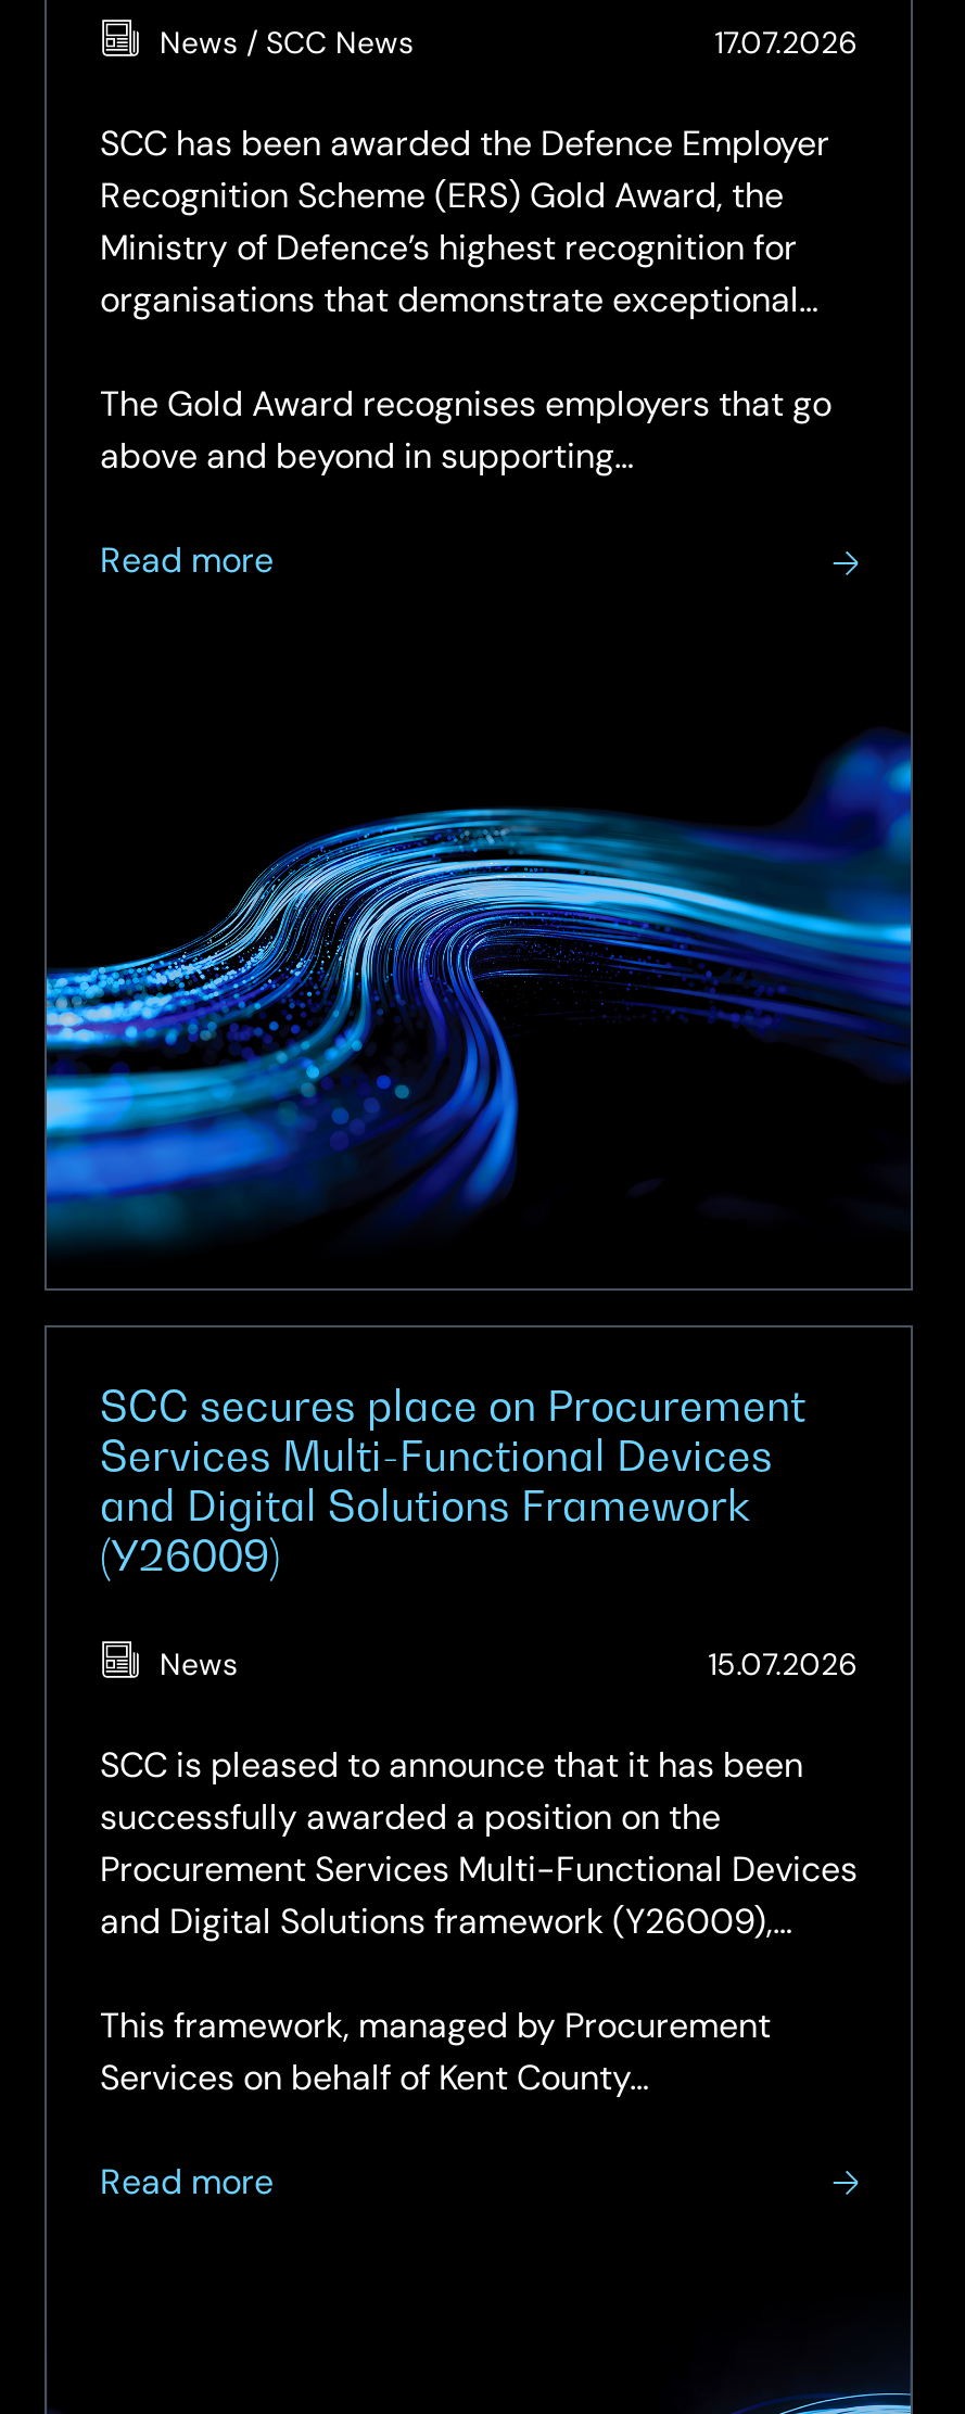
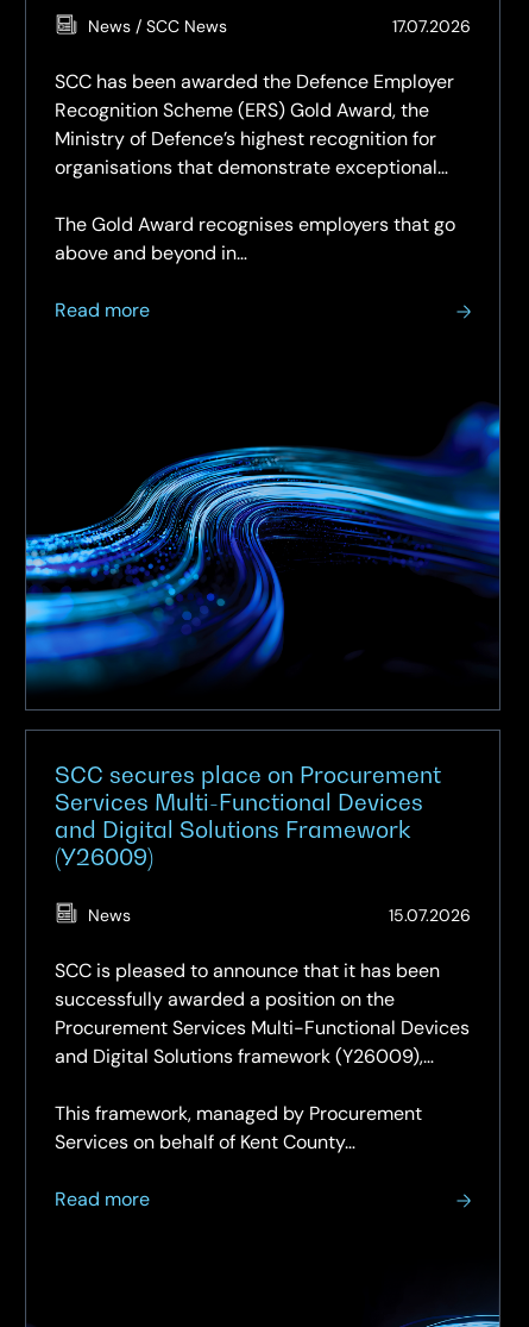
[100,435,634,476] above and beyond in supporting… -> [55,242,248,265] above and beyond in…

